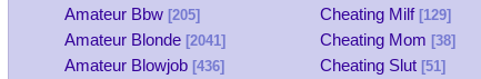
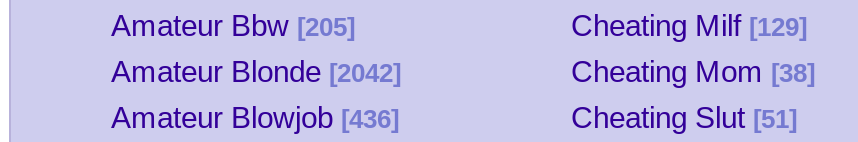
[64,30,226,49] Amateur Blonde [2041] -> [111,54,401,88] Amateur Blonde [2042]

